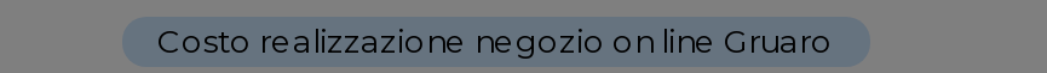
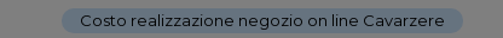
[157,21,833,59] Costo realizzazione negozio on line Gruaro -> [80,10,445,29] Costo realizzazione negozio on line Cavarzere

